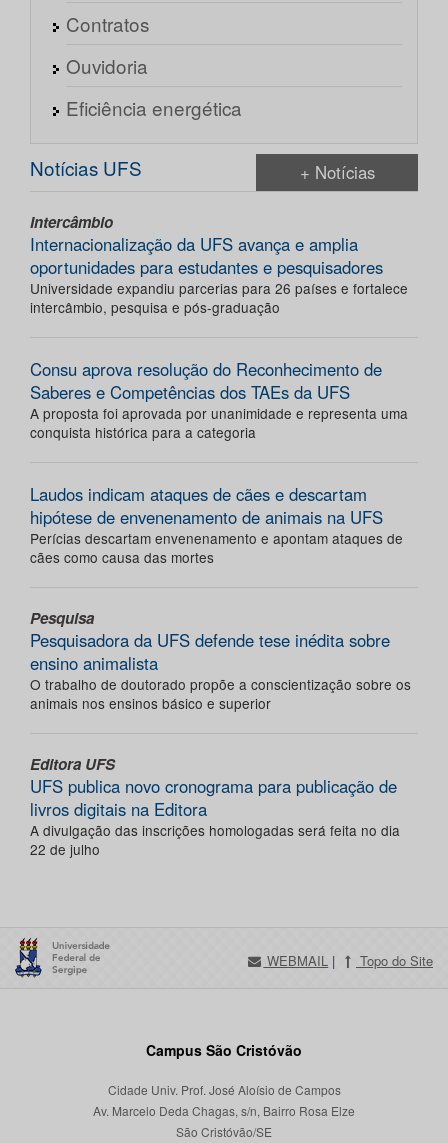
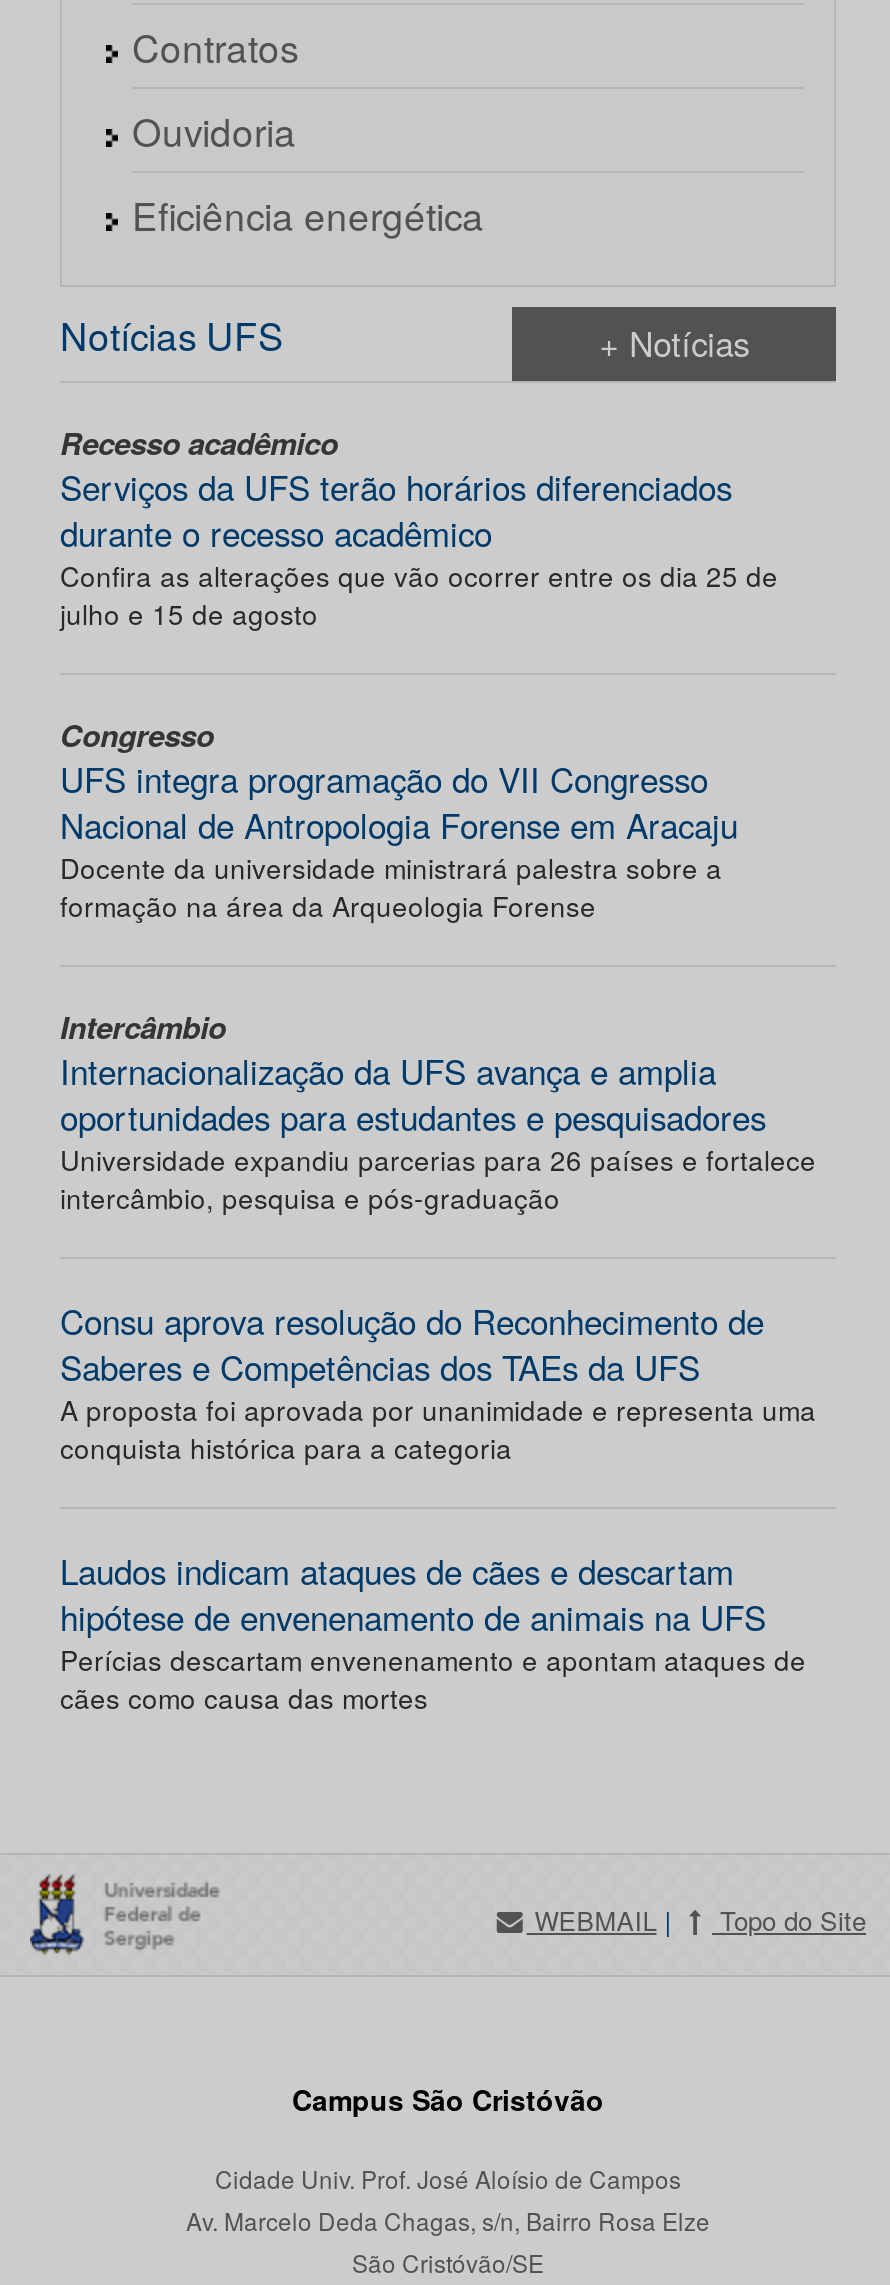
none -> [60,421,778,925] Recesso acadêmico | Serviços da UFS terão horários diferenciados | durante o recesso acadêmico | Confira as alterações que vão ocorrer entre os dia 25 de | julho e 15 de agosto | Congresso | UFS integra programação do VII Congresso | Nacional de Antropologia Forense em Aracaju | Docente da universidade ministrará palestra sobre a | formação na área da Arqueologia Forense
moved [30,211,408,567] -> [60,1005,816,1717]: Intercâmbio | Internacionalização da UFS avança e amplia | oportunidades para estudantes e pesquisadores | ... | Perícias descartam envenenamento e apontam ataques de | cães como causa das mortes
[30,607,411,859] Pesquisa | Pesquisadora da UFS defende tese inédita sobre | ensino animalista | O trabalho de doutorado propõe a conscientização sobre os | animais nos ensinos básico e superior | Editora UFS | UFS publica novo cronograma para publicação de | livros digitais na Editora | A divulgação das inscrições homologadas será feita no dia | 22 de julho -> none

